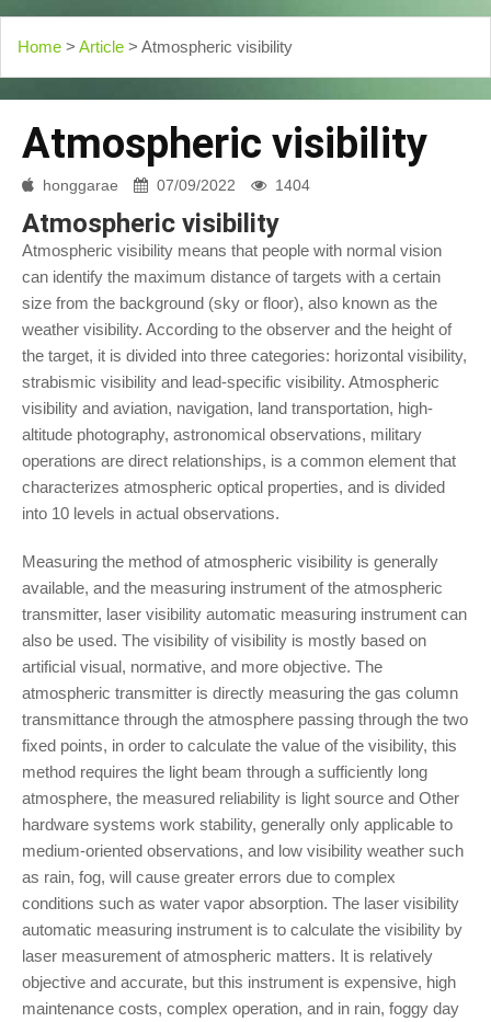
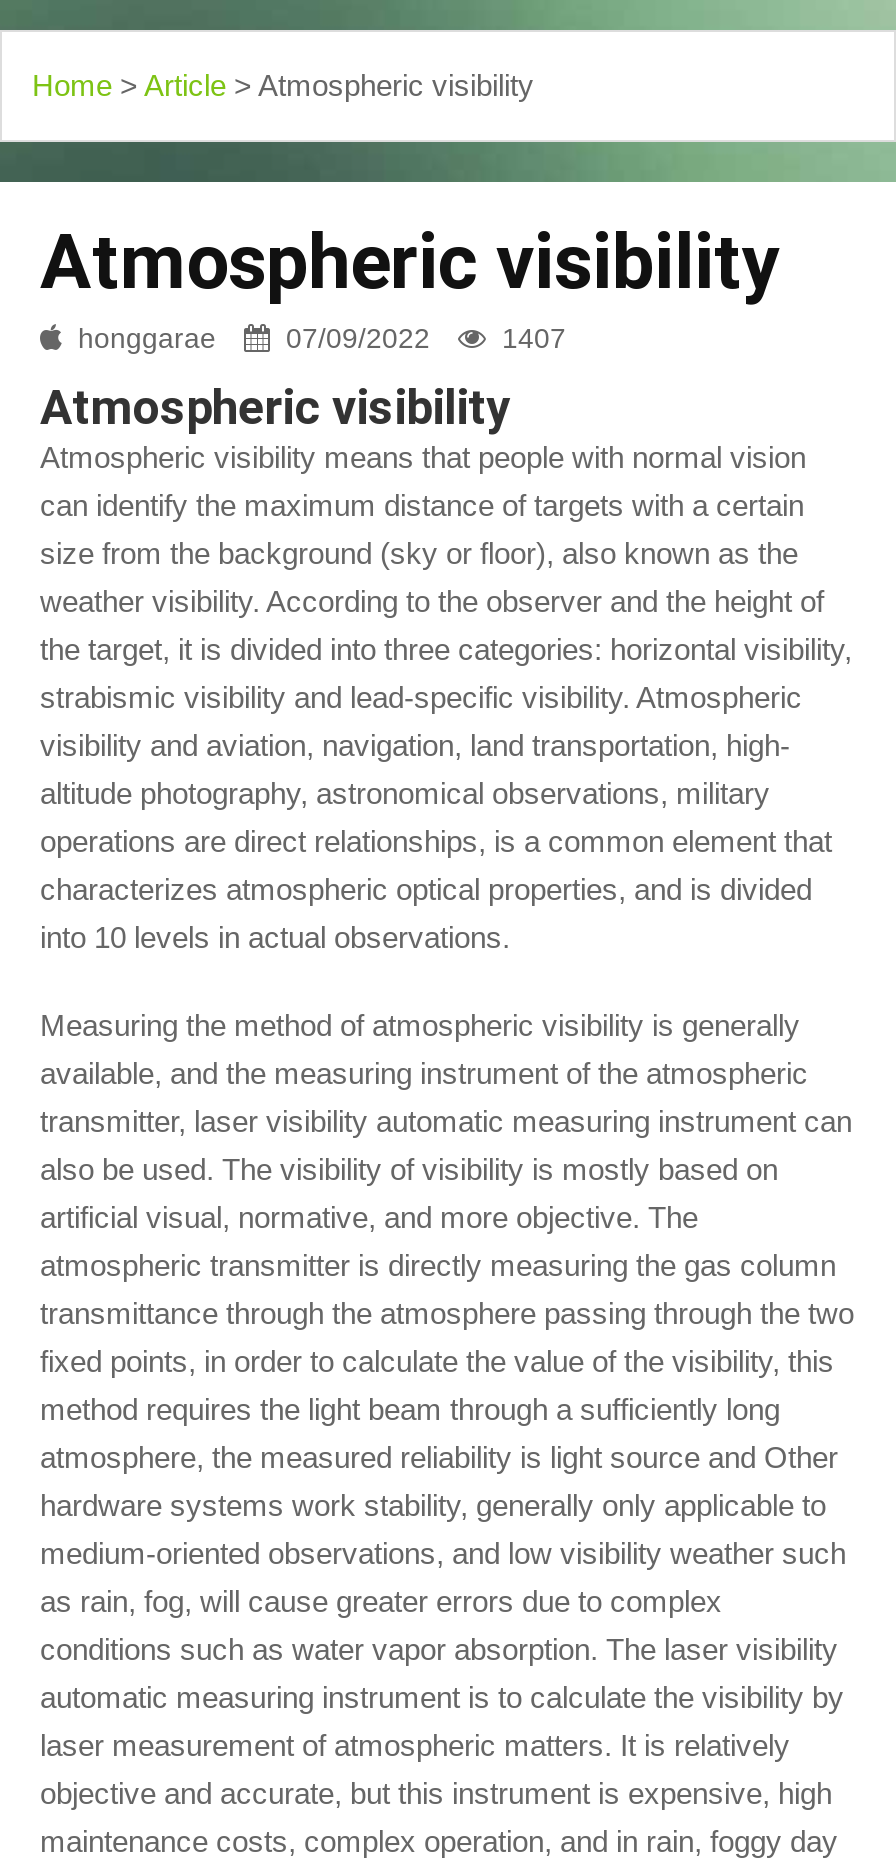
[275,176,310,194] 1404 -> [502,322,566,354] 1407

